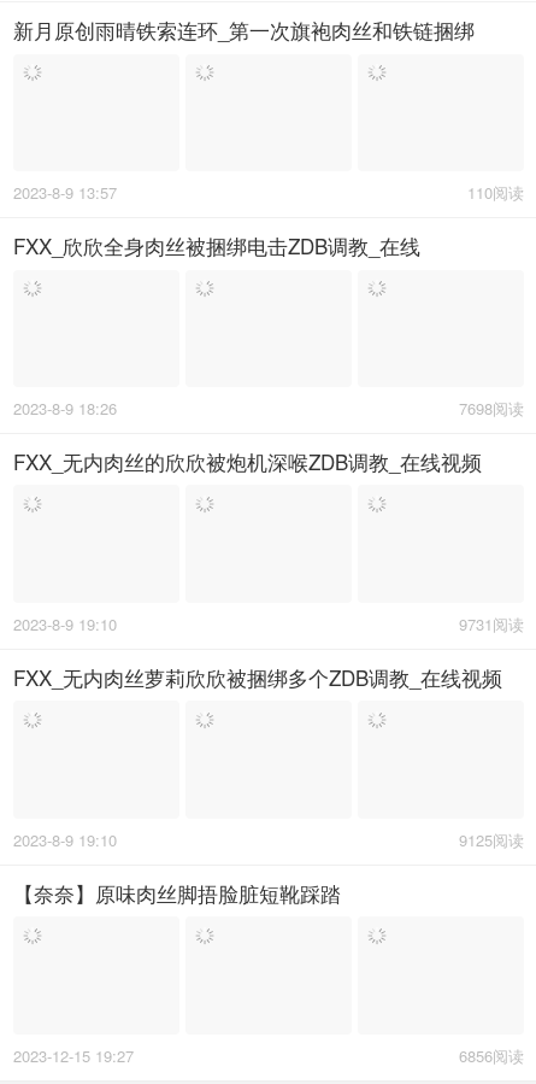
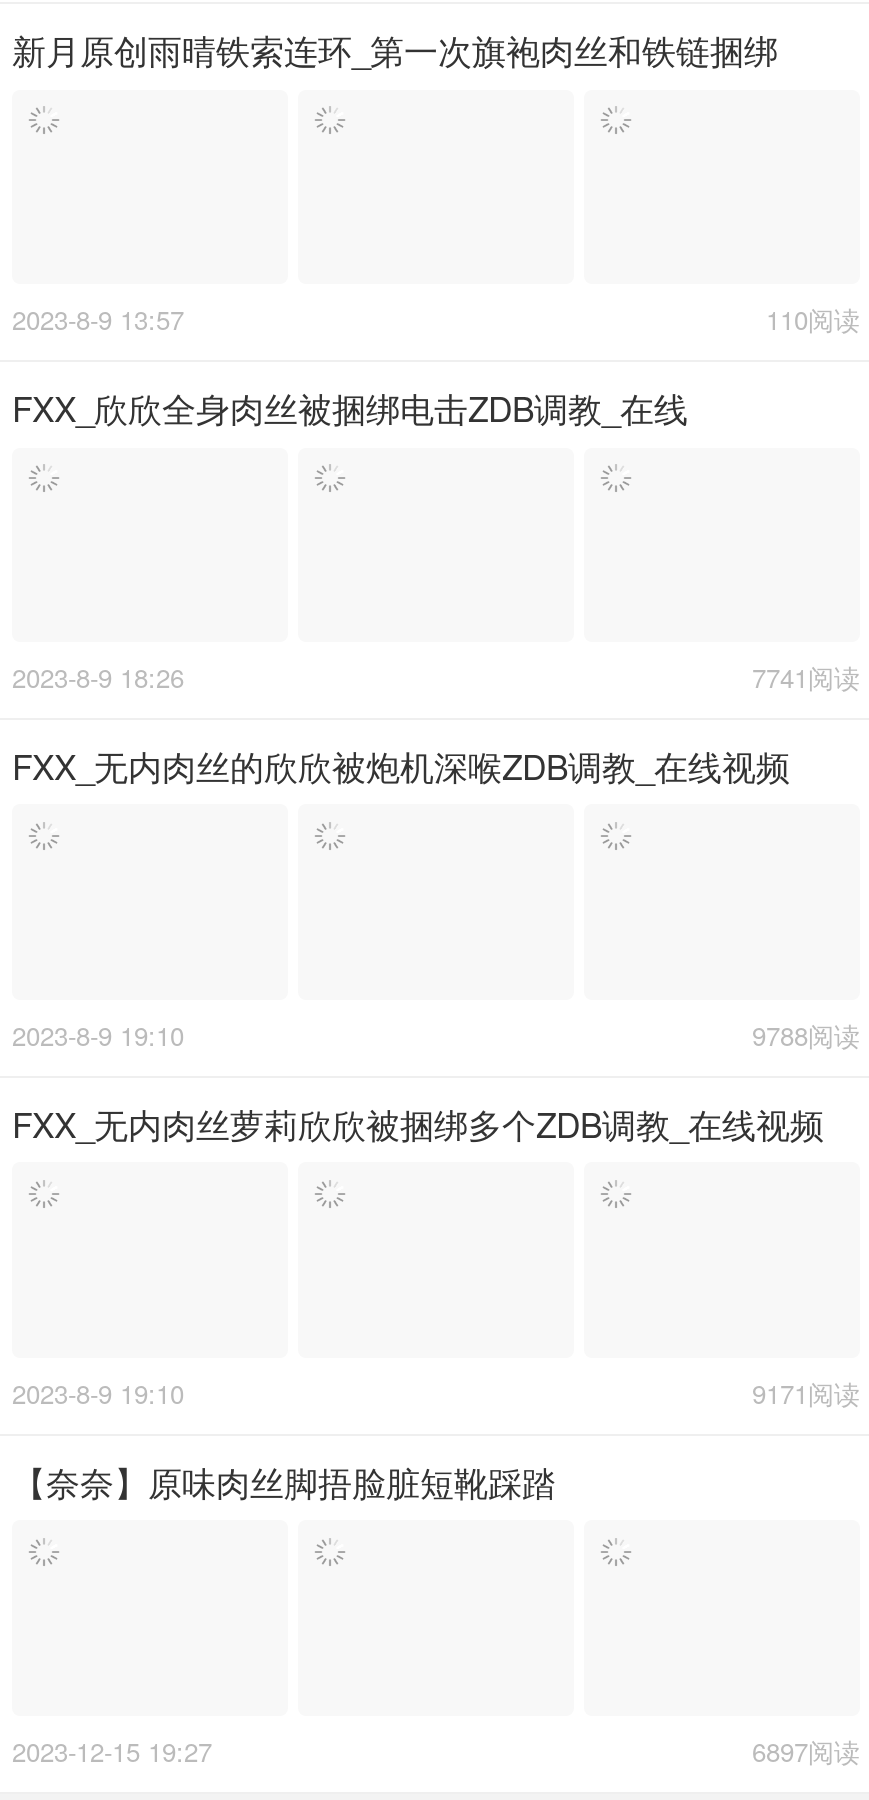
[459,397,524,420] 7698阅读 -> [752,658,860,696] 7741阅读
[459,612,524,635] 9731阅读 -> [752,1016,860,1054] 9788阅读
[459,828,524,851] 9125阅读 -> [752,1373,860,1411] 9171阅读
[459,1044,524,1067] 6856阅读 -> [752,1731,860,1769] 6897阅读

